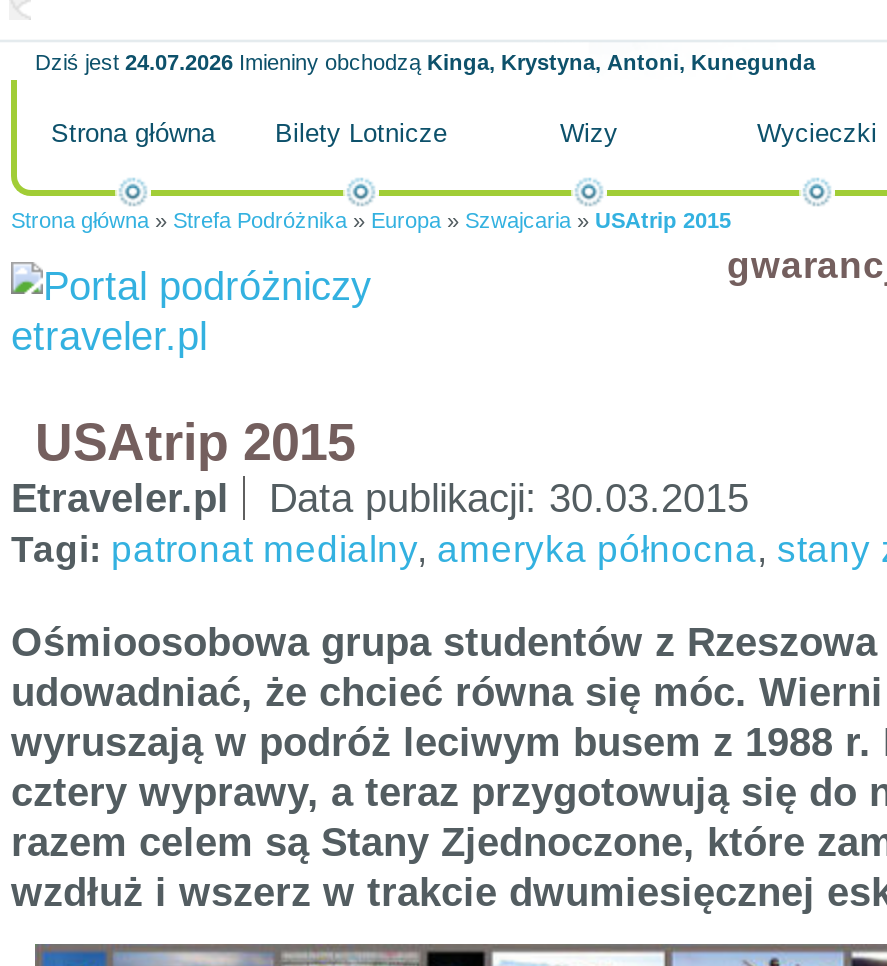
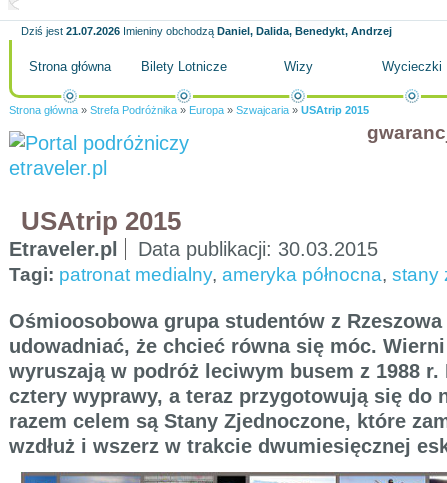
[35,50,815,74] Dziś jest 24.07.2026 Imieniny obchodzą Kinga, Krystyna, Antoni, Kunegunda -> [21,25,392,37] Dziś jest 21.07.2026 Imieniny obchodzą Daniel, Dalida, Benedykt, Andrzej

